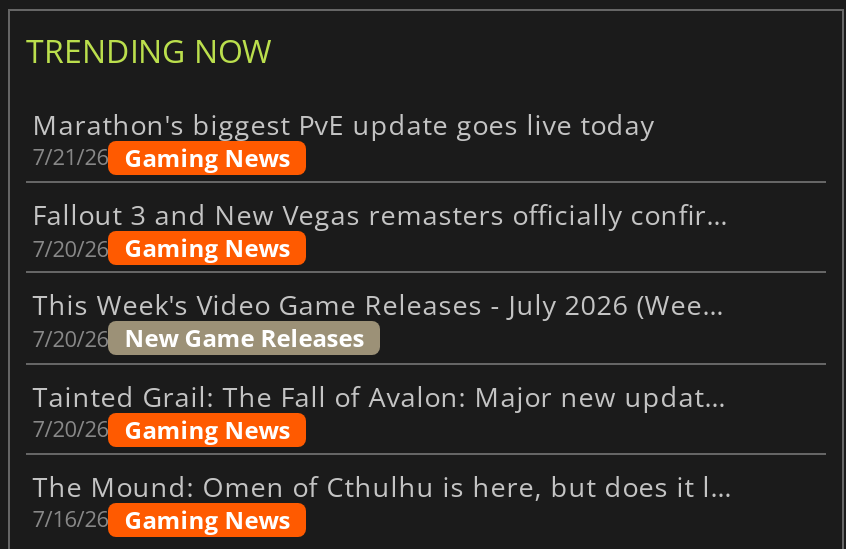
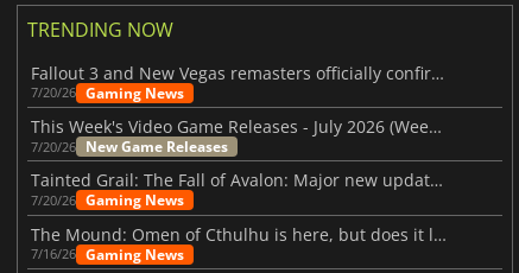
[32,105,654,175] Marathon's biggest PvE update goes live today | 7/21/26 Gaming News -> none

